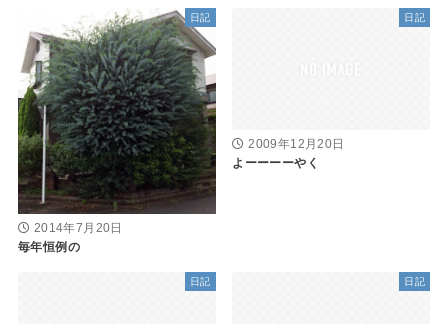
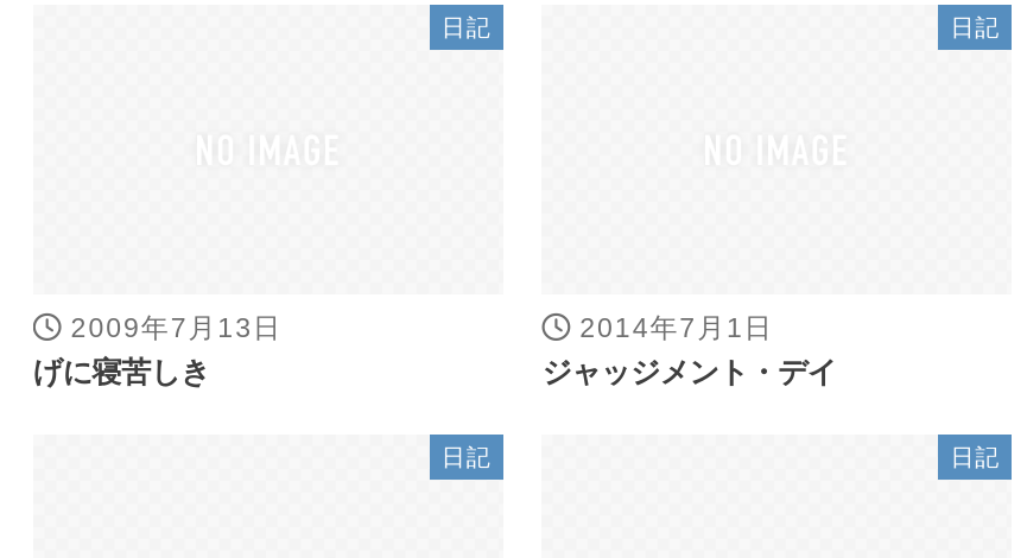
[17,10,217,215] [image] -> none
[232,138,345,170] 2009年12月20日 | よーーーーやく -> [542,314,837,390] 2014年7月1日 | ジャッジメント・デイ
[18,222,123,254] 2014年7月20日 | 毎年恒例の -> [33,314,282,390] 2009年7月13日 | げに寝苦しき

